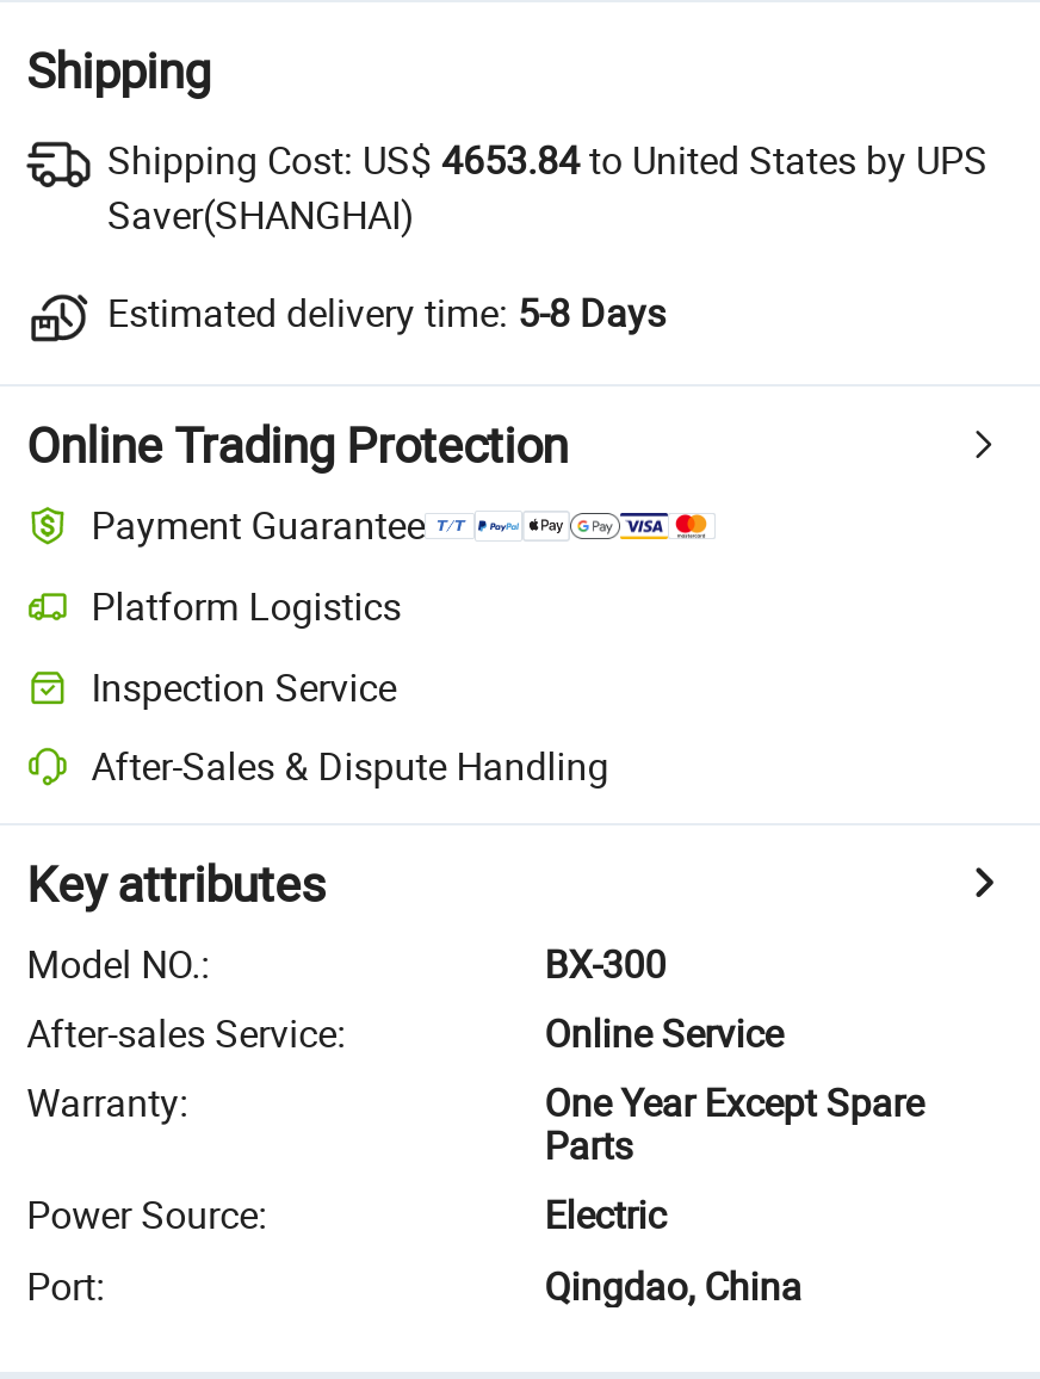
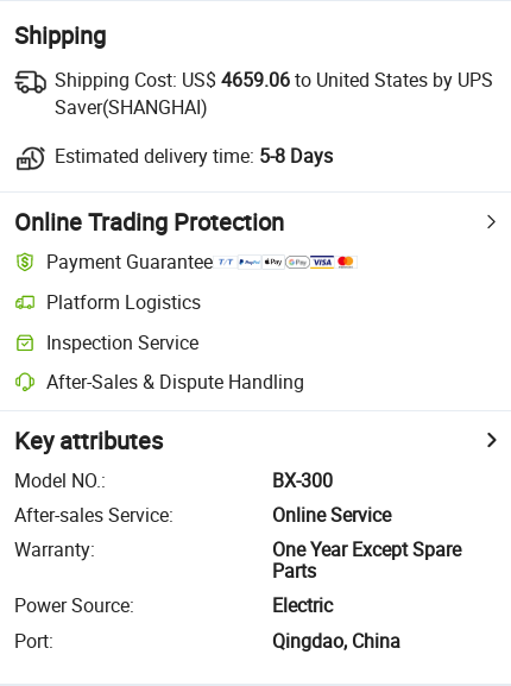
[107,133,988,186] Shipping Cost: US$4653.84to United States by UPS -> [55,66,493,92] Shipping Cost: US$4659.06to United States by UPS

